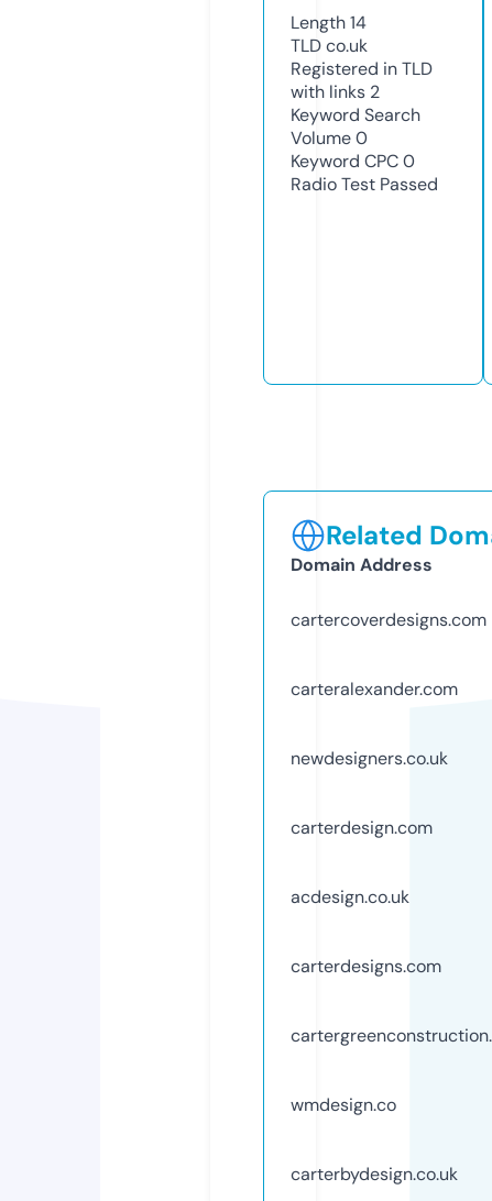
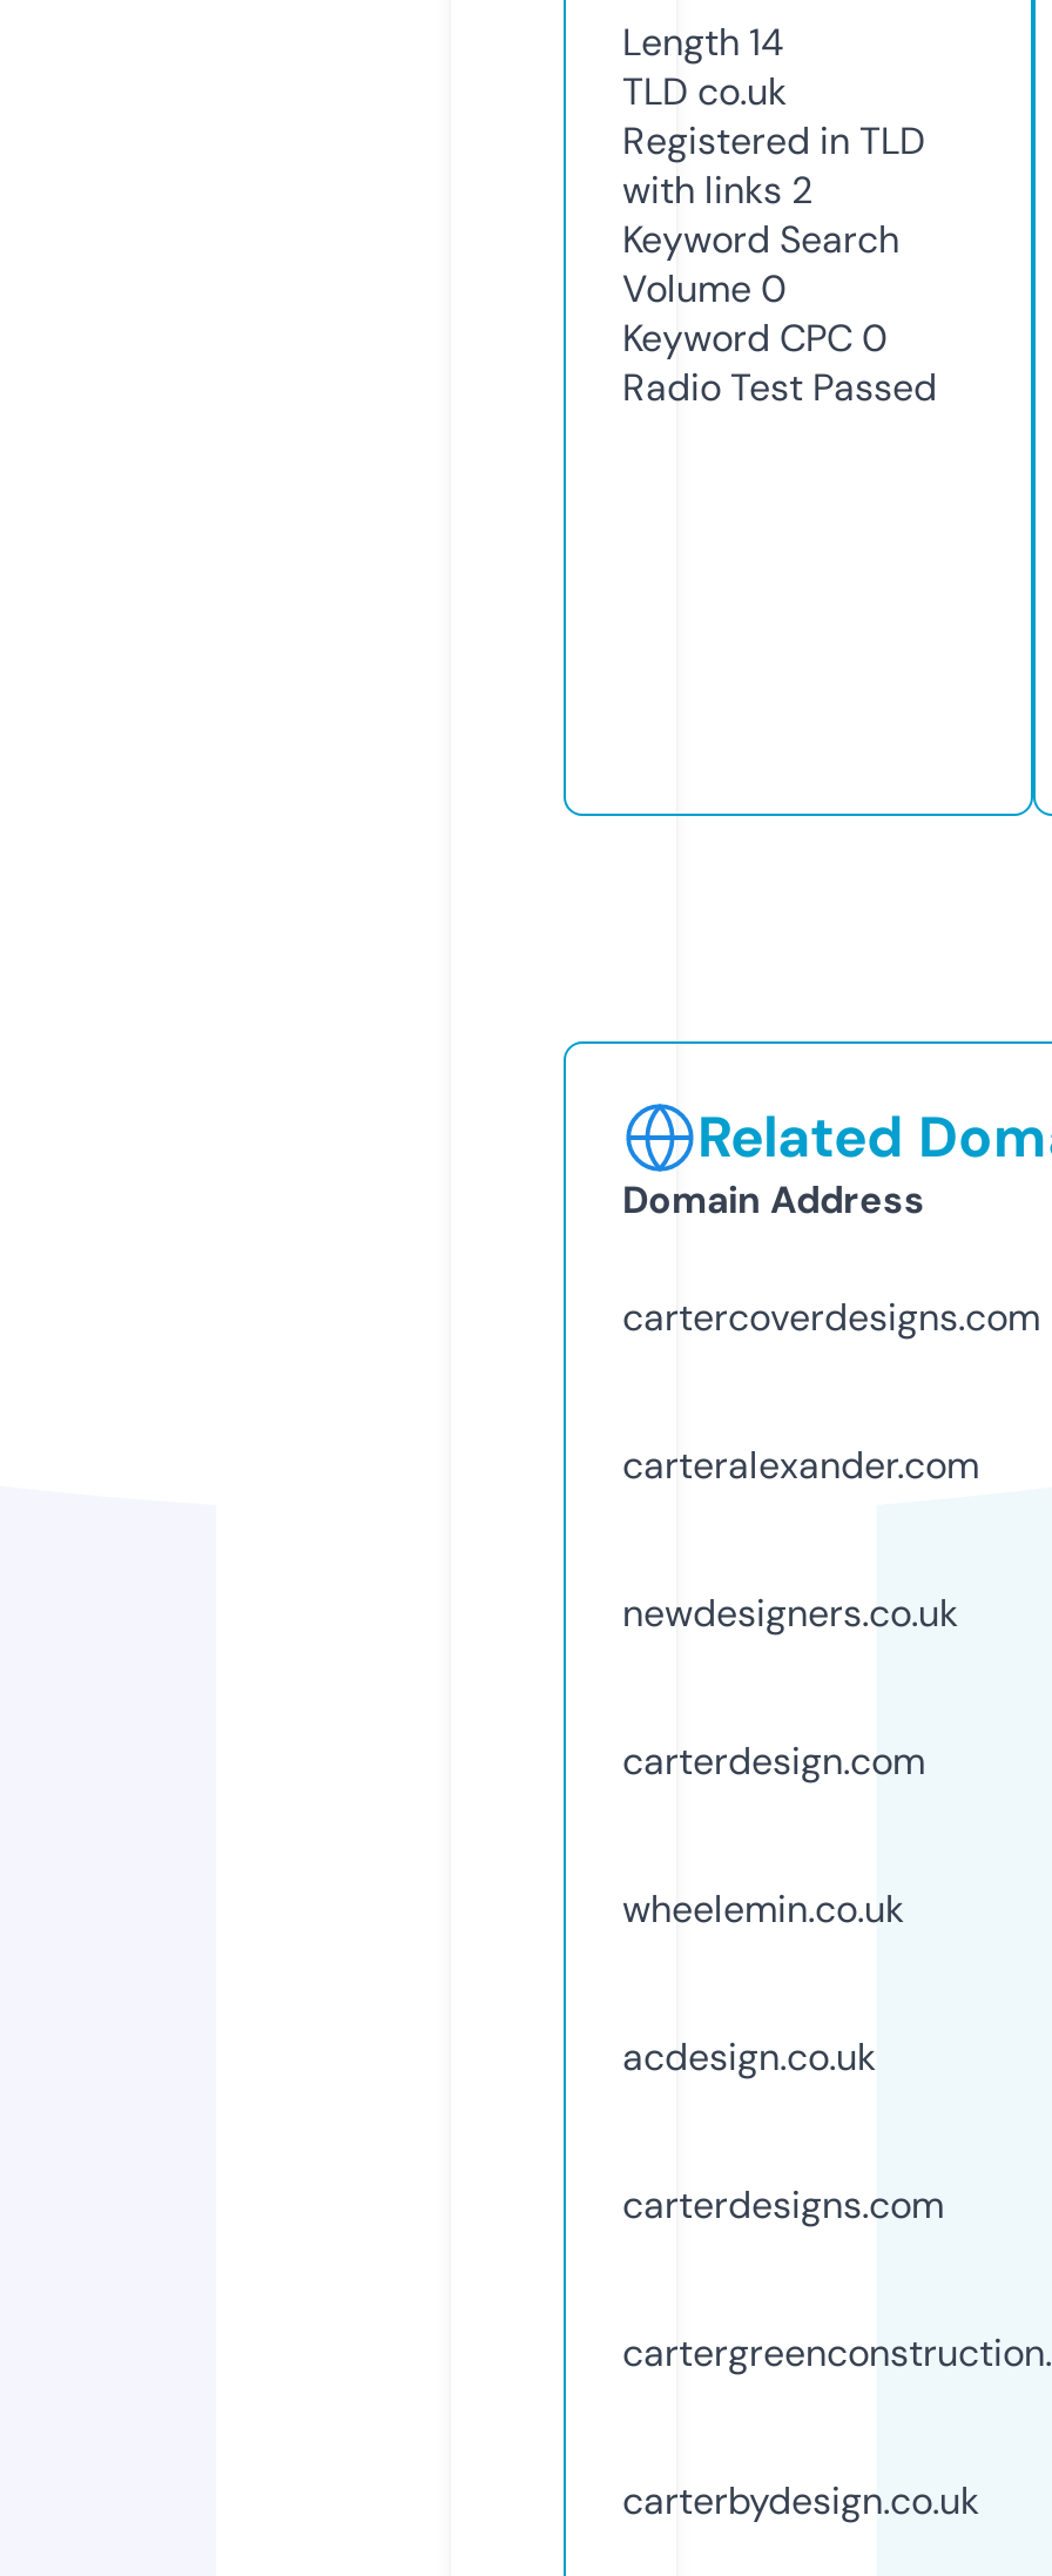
none -> [622,1884,904,1933] wheelemin.co.uk
moved [291,885,441,978] -> [622,2032,944,2229]: acdesign.co.uk | carterdesigns.com
[291,1093,396,1116] wmdesign.co -> none

